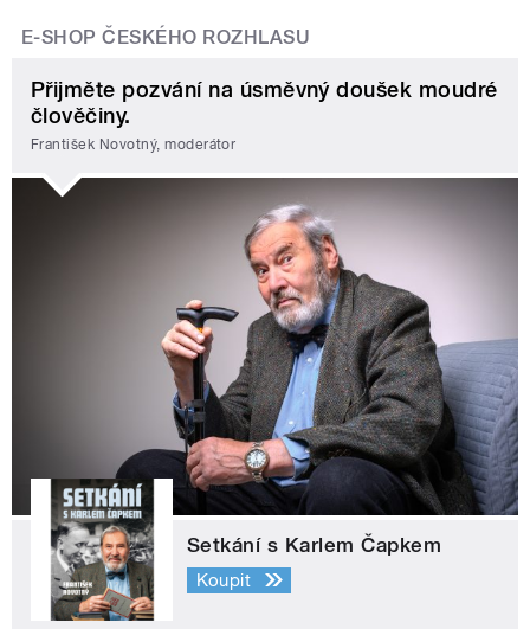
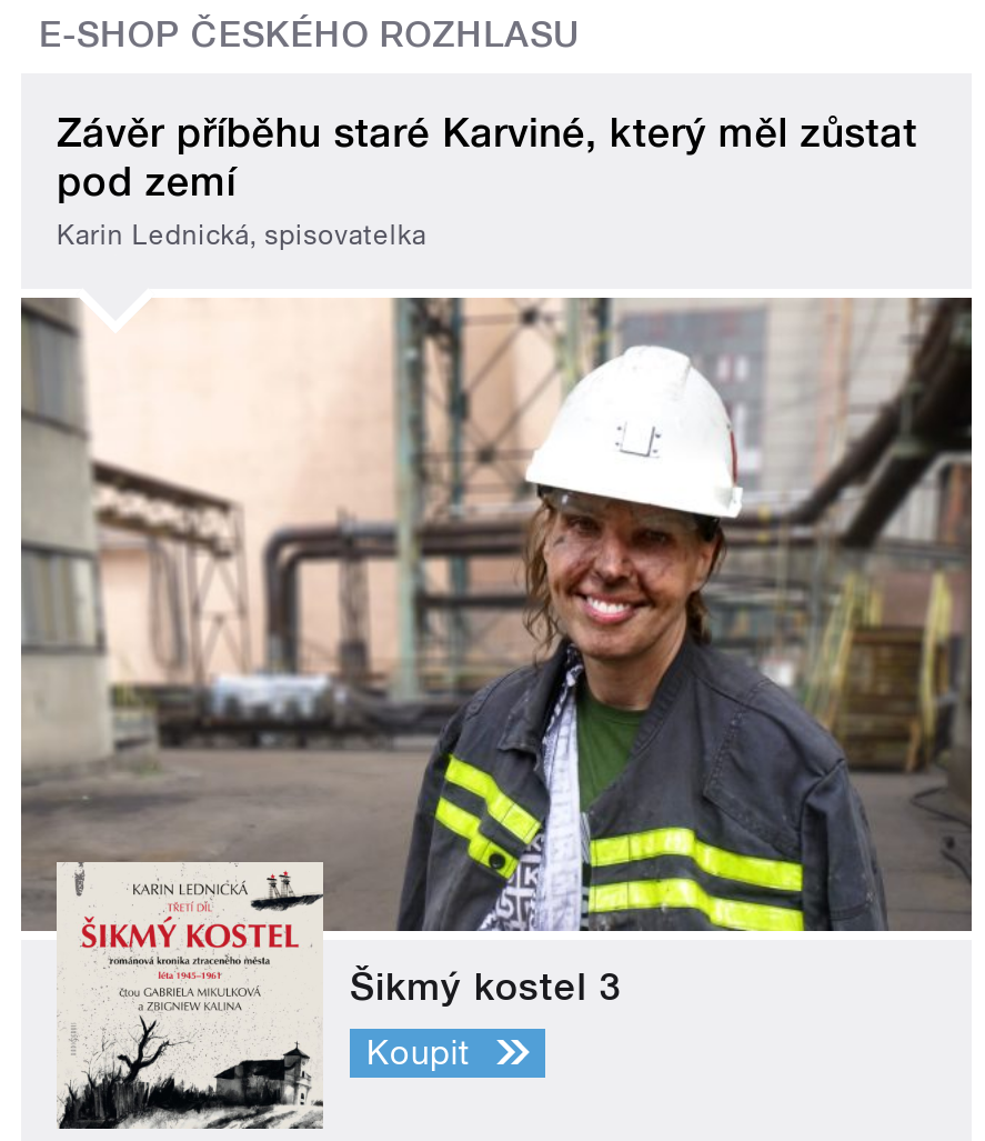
[31,77,498,152] Přijměte pozvání na úsměvný doušek moudré | člověčiny. | František Novotný, moderátor -> [57,109,917,250] Závěr příběhu staré Karviné, který měl zůstat | pod zemí | Karin Lednická, spisovatelka
[11,176,519,622] [image] | Setkání s Karlem Čapkem -> [19,298,974,1131] [image] | Šikmý kostel 3

